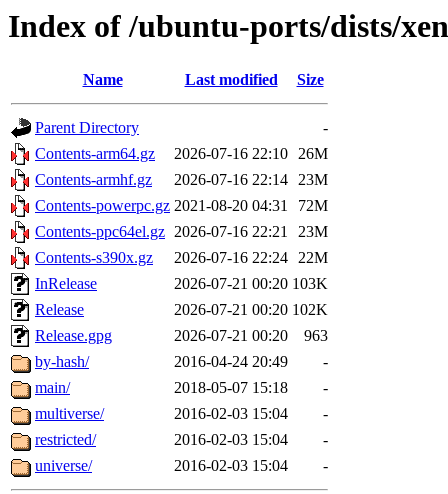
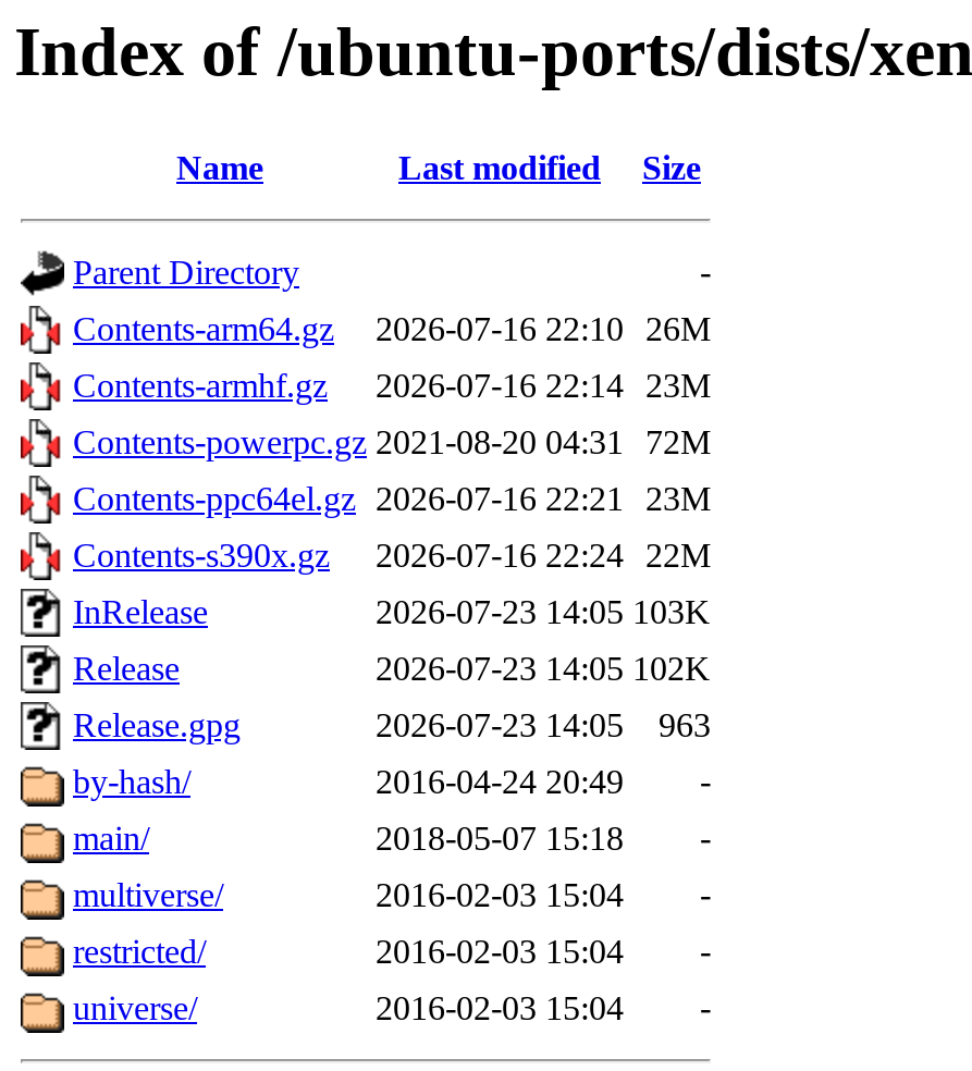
[174,275,328,292] 2026-07-21 00:20 103K -> [376,594,711,631] 2026-07-23 14:05 103K
[174,301,328,318] 2026-07-21 00:20 102K -> [376,651,711,688] 2026-07-23 14:05 102K
[174,327,328,344] 2026-07-21 00:20 963 -> [376,707,711,744] 2026-07-23 14:05 963

